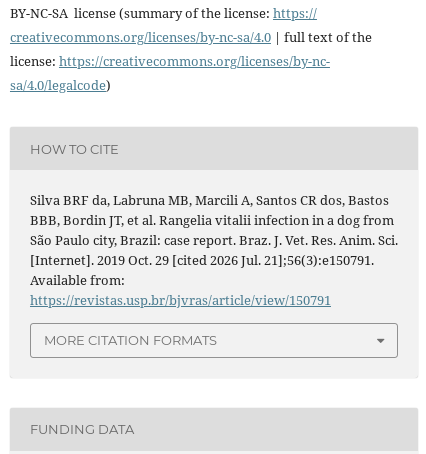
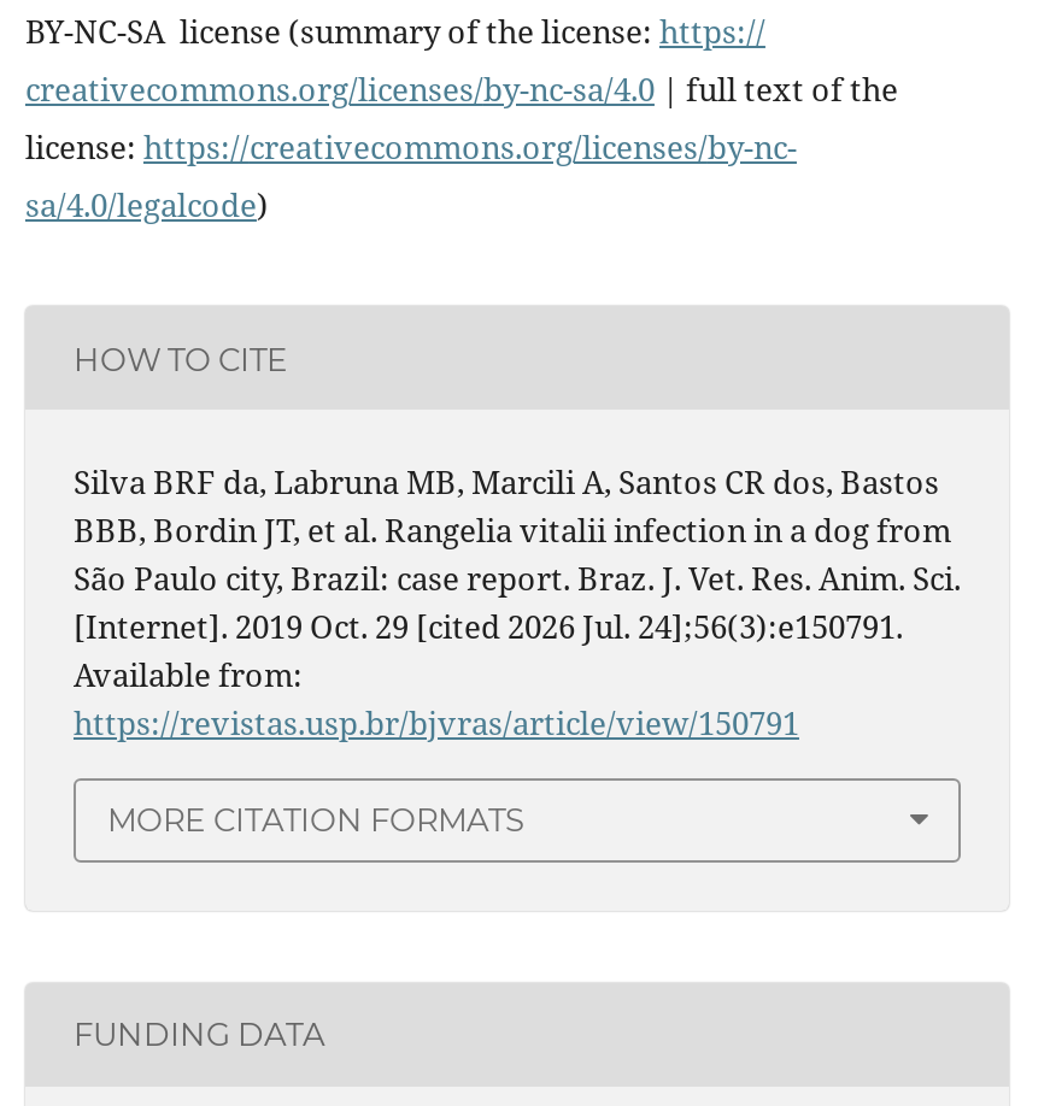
[30,251,374,269] [Internet]. 2019 Oct. 29 [cited 2026 Jul. 21];56(3):e150791. -> [74,605,903,648] [Internet]. 2019 Oct. 29 [cited 2026 Jul. 24];56(3):e150791.

